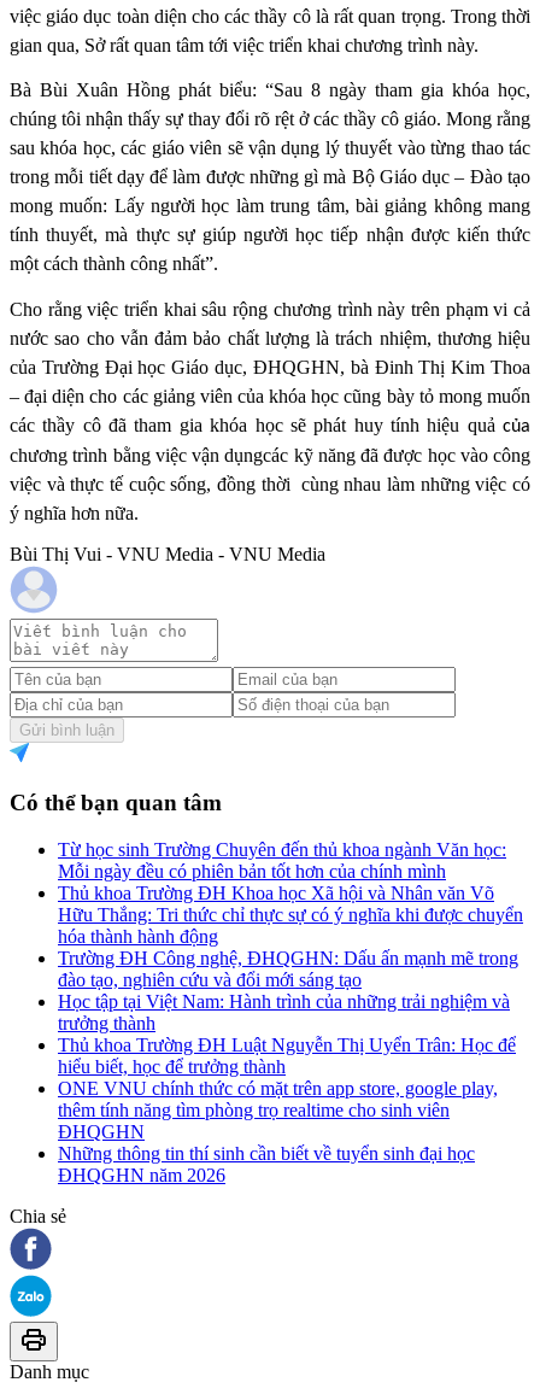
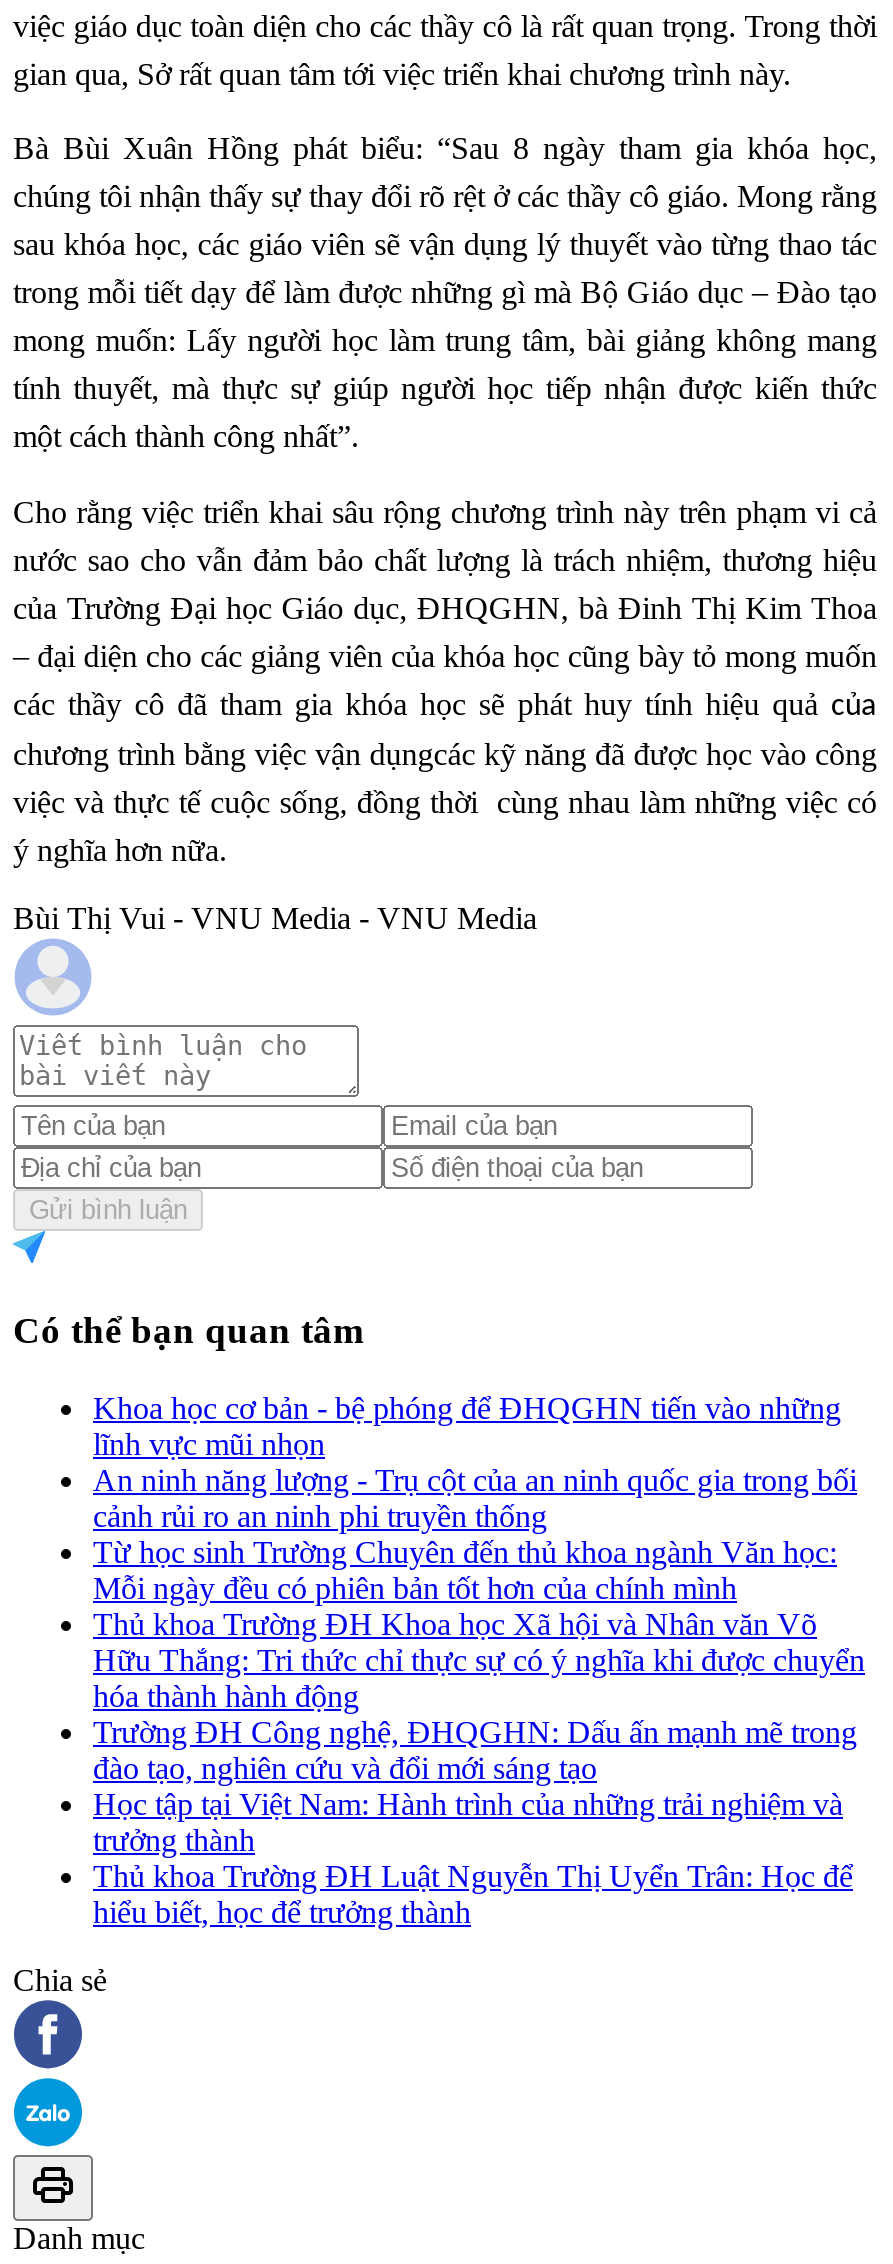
none -> [93,1390,857,1532] Khoa học cơ bản - bệ phóng để ĐHQGHN tiến vào những | lĩnh vực mũi nhọn | An ninh năng lượng - Trụ cột của an ninh quốc gia trong bối | cảnh rủi ro an ninh phi truyền thống
moved [58,839,523,1076] -> [93,1534,865,1928]: Từ học sinh Trường Chuyên đến thủ khoa ngành Văn học: | Mỗi ngày đều có phiên bản tốt hơn của chính mình | Thủ khoa Trường ĐH Khoa học Xã hội và Nhân văn Võ | ... | Thủ khoa Trường ĐH Luật Nguyễn Thị Uyển Trân: Học để | hiểu biết, học để trưởng thành
[58,1077,498,1185] ONE VNU chính thức có mặt trên app store, google play, | thêm tính năng tìm phòng trọ realtime cho sinh viên | ĐHQGHN | Những thông tin thí sinh cần biết về tuyển sinh đại học | ĐHQGHN năm 2026 -> none

